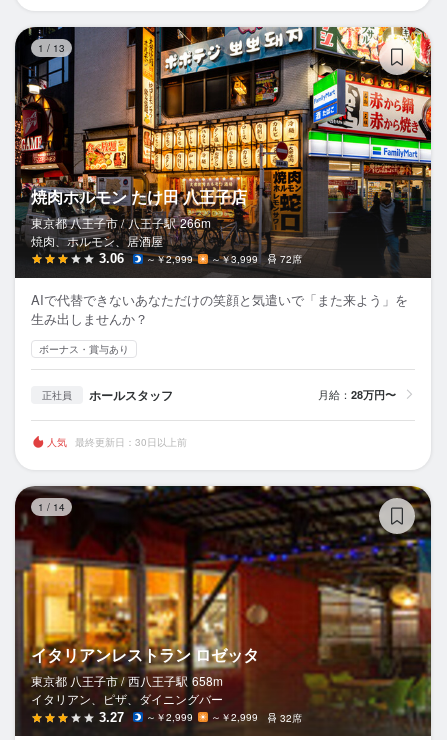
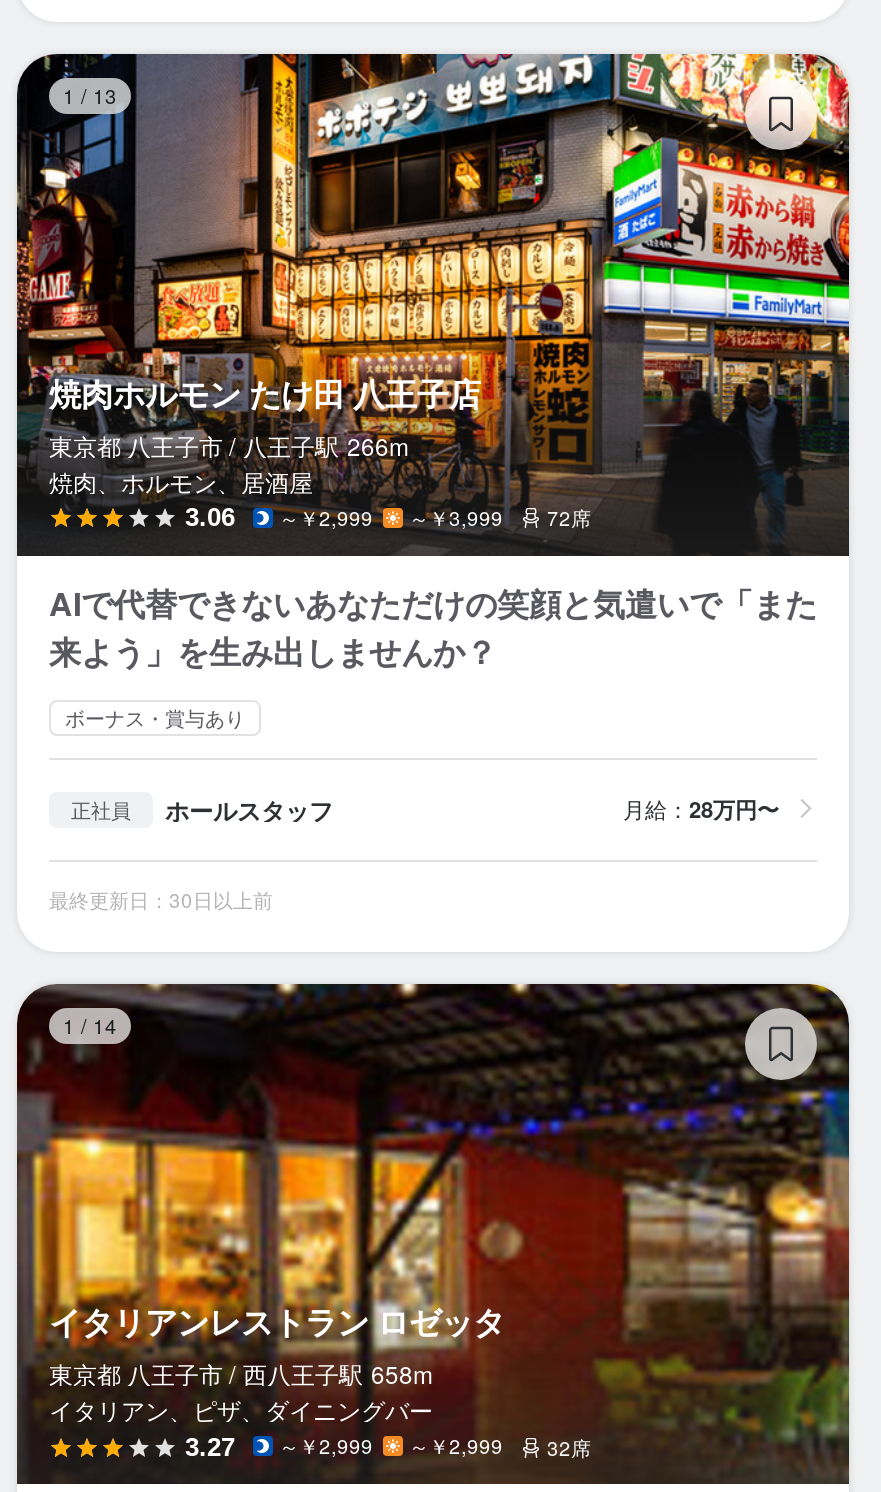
[47,434,187,448] 人気 最終更新日：30日以上前 -> [49,885,273,913] 最終更新日：30日以上前

